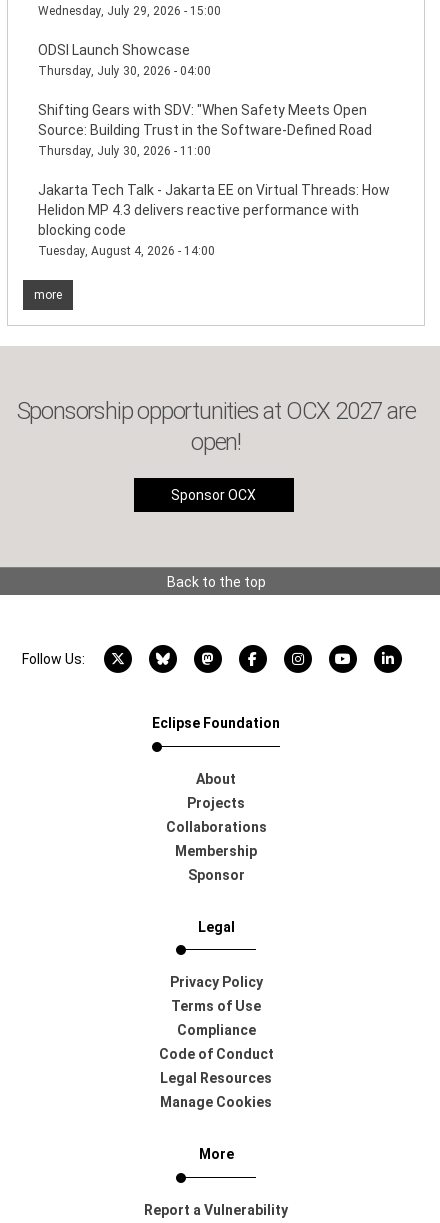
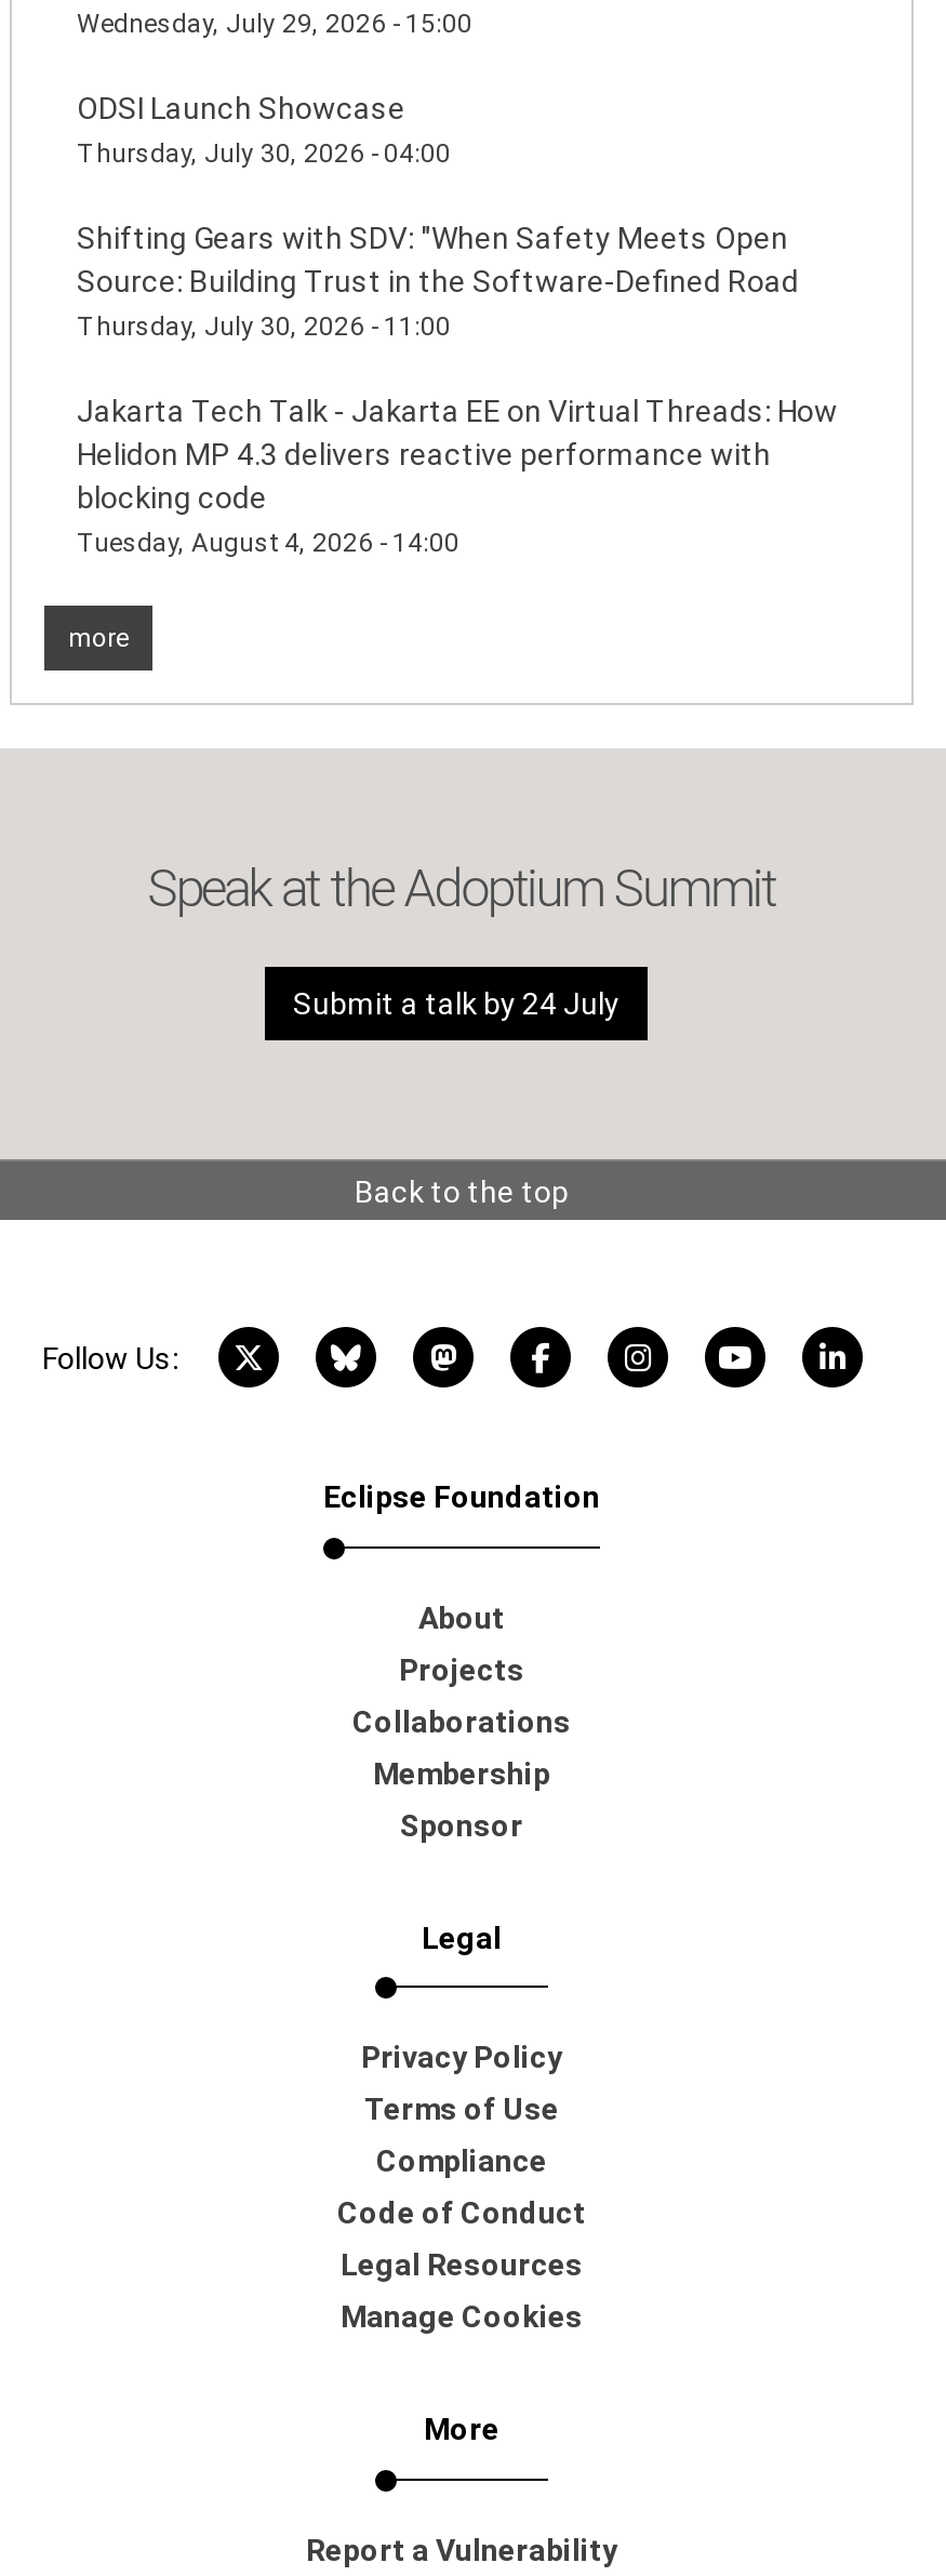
[17,397,415,456] Sponsorship opportunities at OCX 2027 are | open! -> [148,859,776,919] Speak at the Adoptium Summit
[171,487,256,503] Sponsor OCX -> [293,986,619,1021] Submit a talk by 24 July

